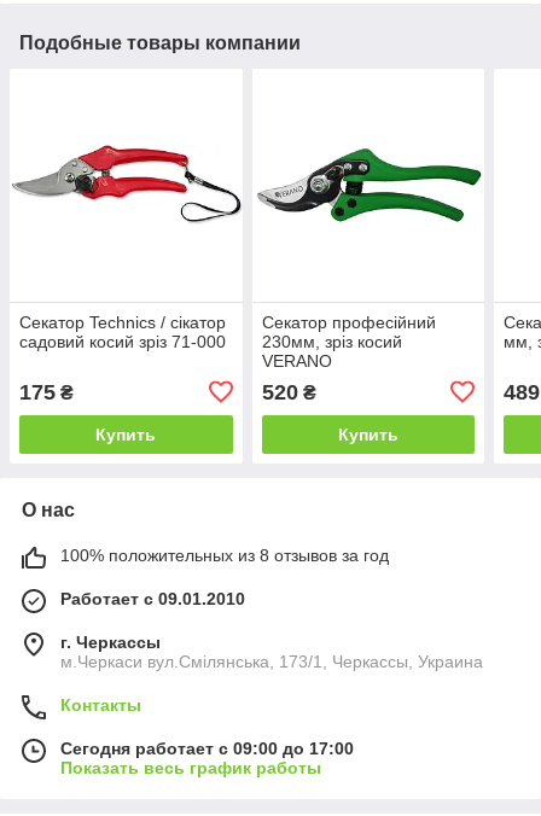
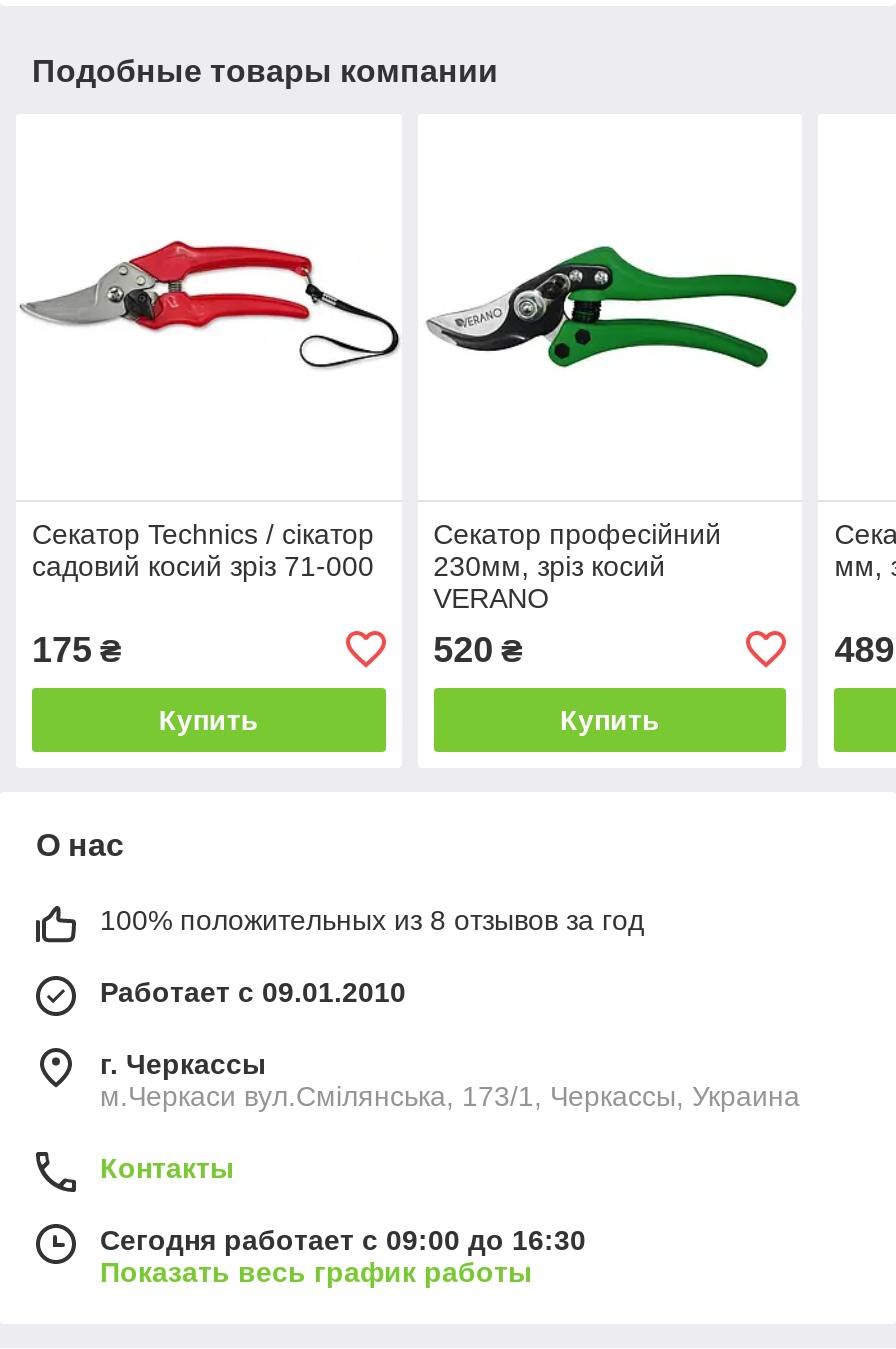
[60,738,354,757] Сегодня работает с 09:00 до 17:00 -> [100,1223,586,1255] Сегодня работает с 09:00 до 16:30

